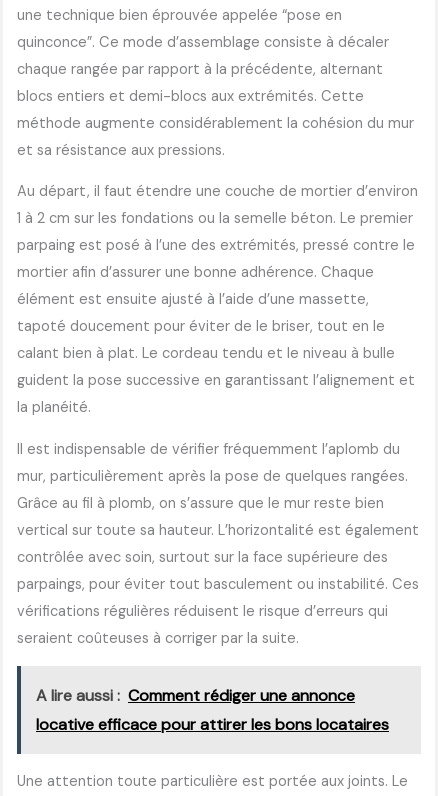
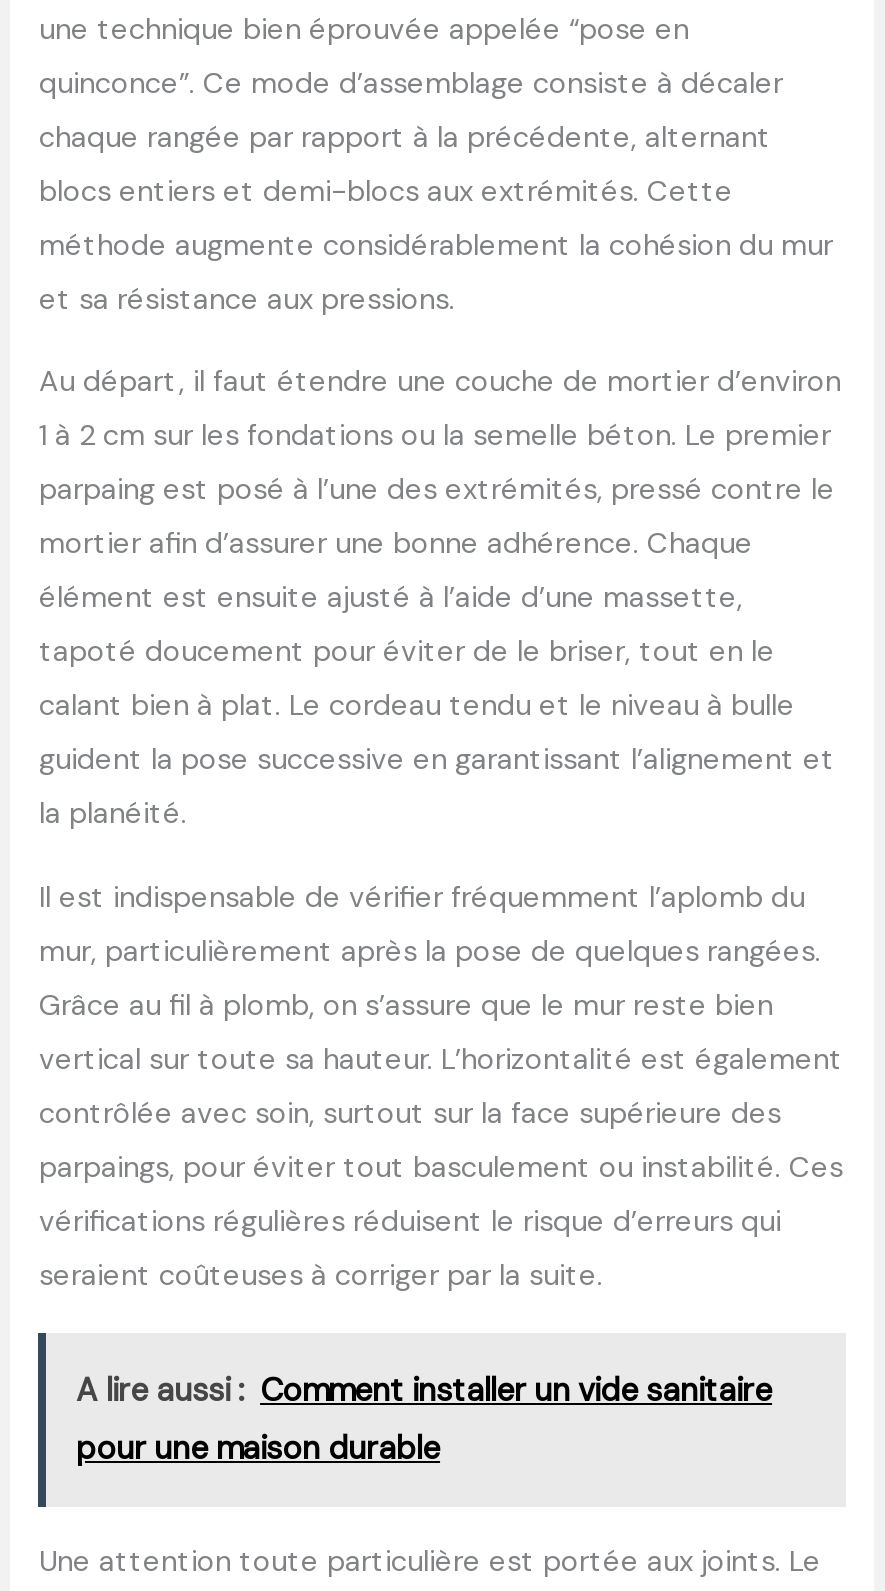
[36,685,389,735] A lire aussi : Comment rédiger une annonce | locative efficace pour attirer les bons locataires -> [76,1369,772,1469] A lire aussi : Comment installer un vide sanitaire | pour une maison durable

